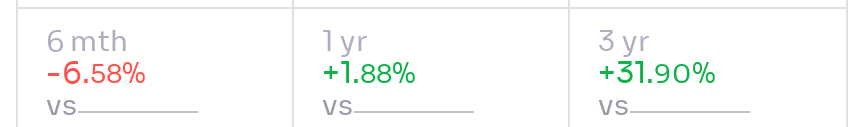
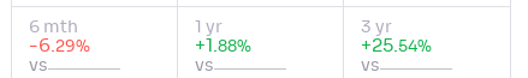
[46,59,146,89] -6.58% -> [29,37,90,55] -6.29%
[598,59,716,89] +31.90% -> [361,37,432,55] +25.54%

